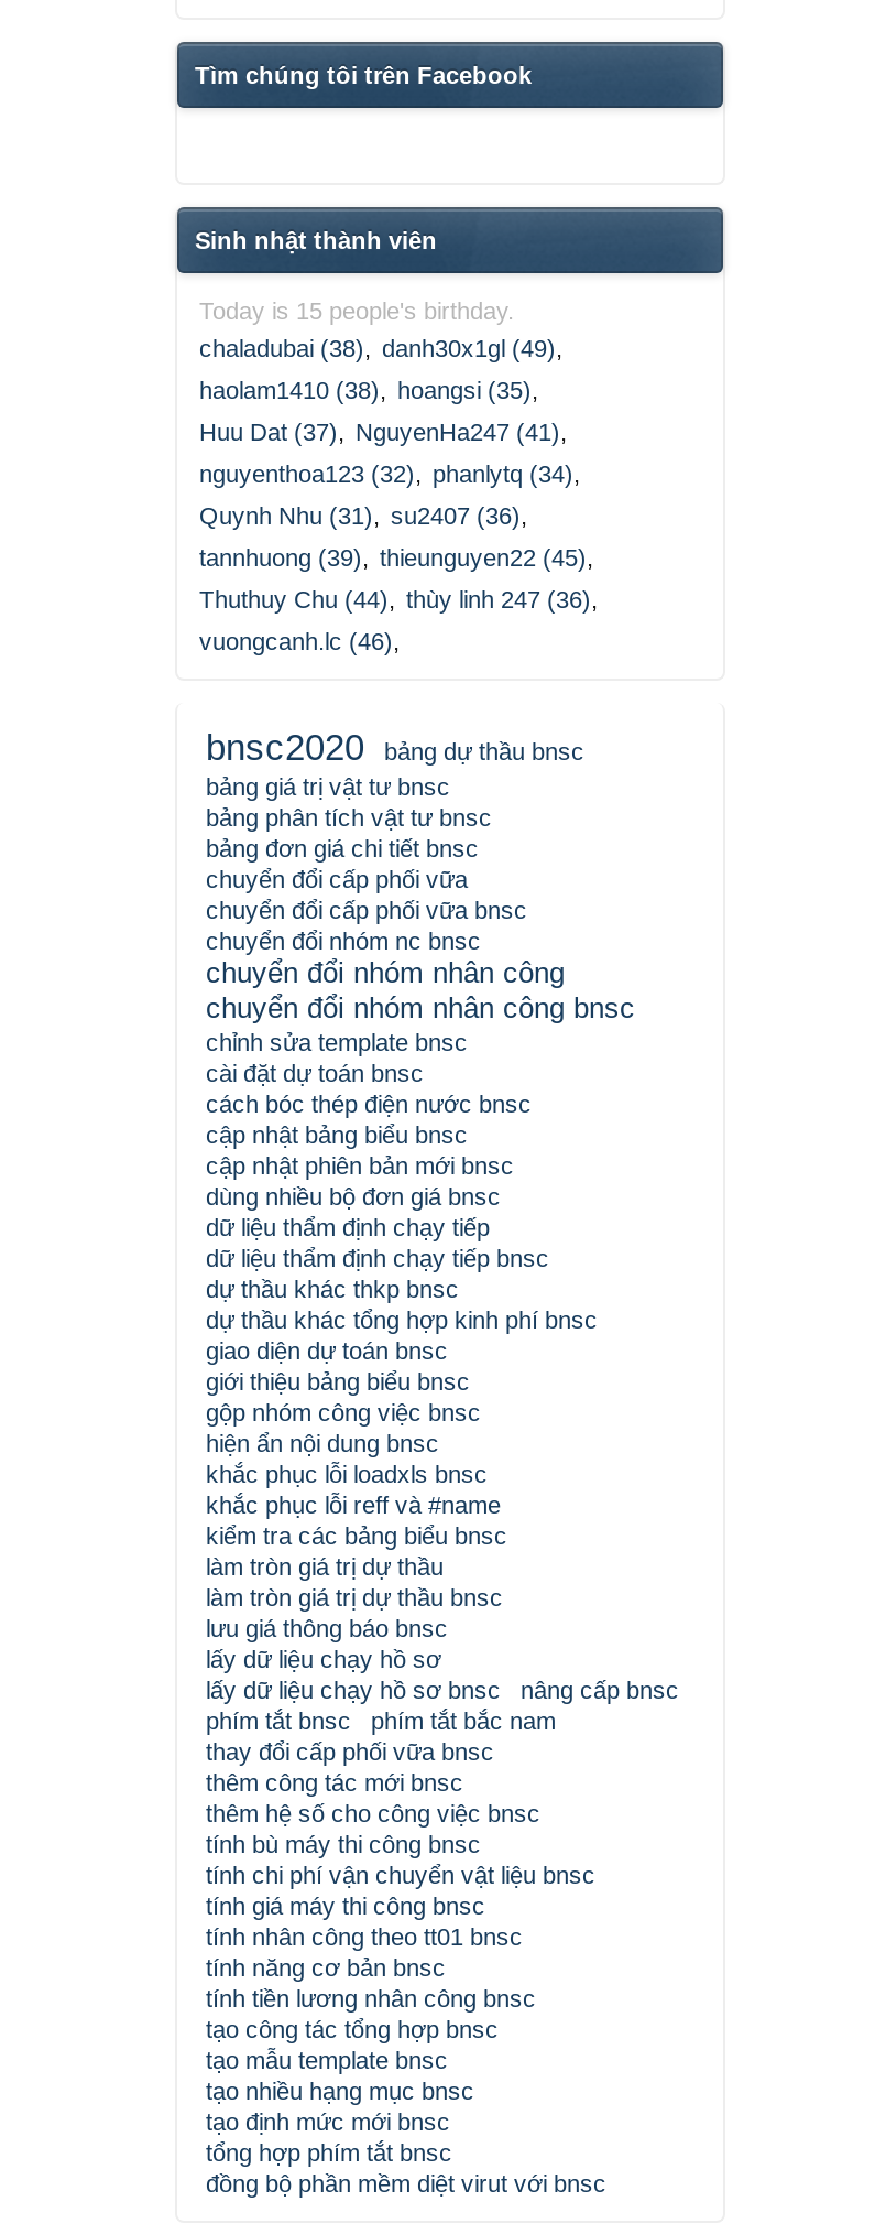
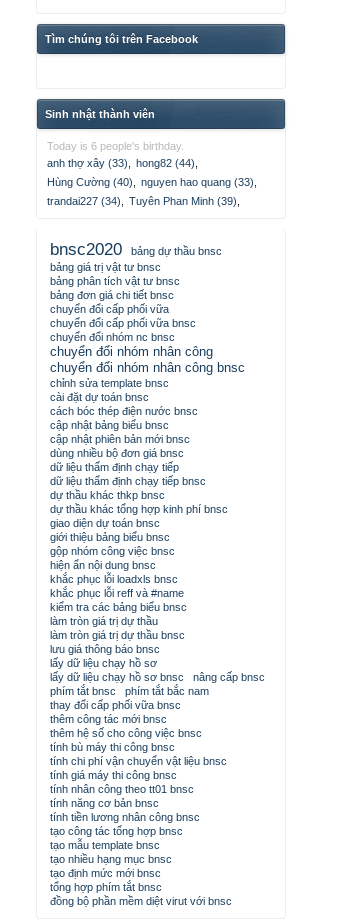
[199,297,598,654] Today is 15 people's birthday. | chaladubai (38), danh30x1gl (49), | haolam1410 (38), hoangsi (35), | Huu Dat (37), NguyenHa247 (41), | nguyenthoa123 (32), phanlytq (34), | Quynh Nhu (31), su2407 (36), | tannhuong (39), thieunguyen22 (45), | Thuthuy Chu (44), thùy linh 247 (36), | vuongcanh.lc (46), -> [47,140,257,207] Today is 6 people's birthday. | anh thợ xây (33), hong82 (44), | Hùng Cường (40), nguyen hao quang (33), | trandai227 (34), Tuyên Phan Minh (39),

